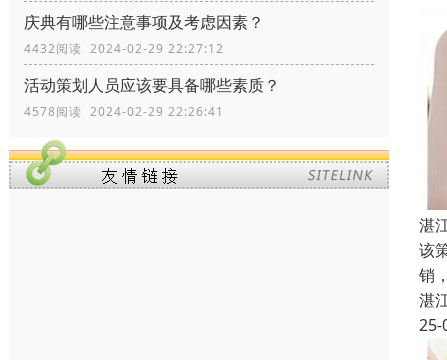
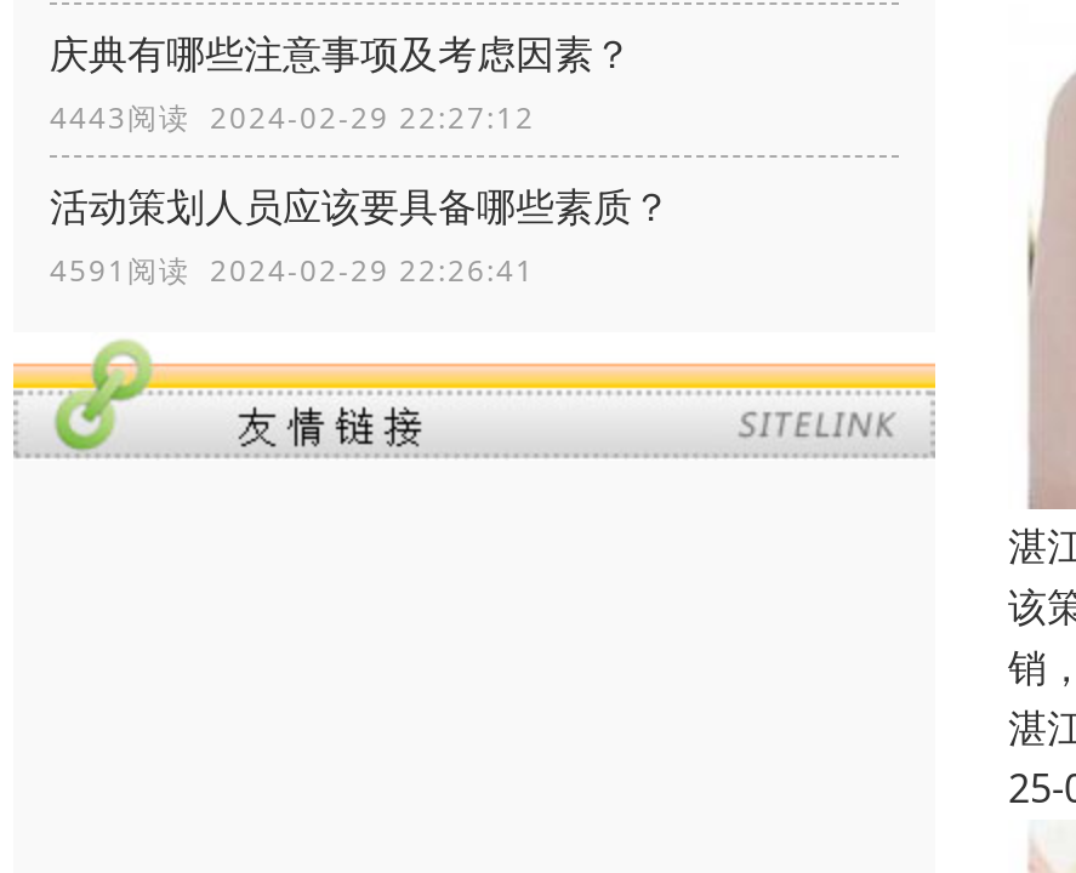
[24,40,224,57] 4432阅读 2024-02-29 22:27:12 -> [50,97,535,139] 4443阅读 2024-02-29 22:27:12
[24,103,224,120] 4578阅读 2024-02-29 22:26:41 -> [50,250,535,291] 4591阅读 2024-02-29 22:26:41

